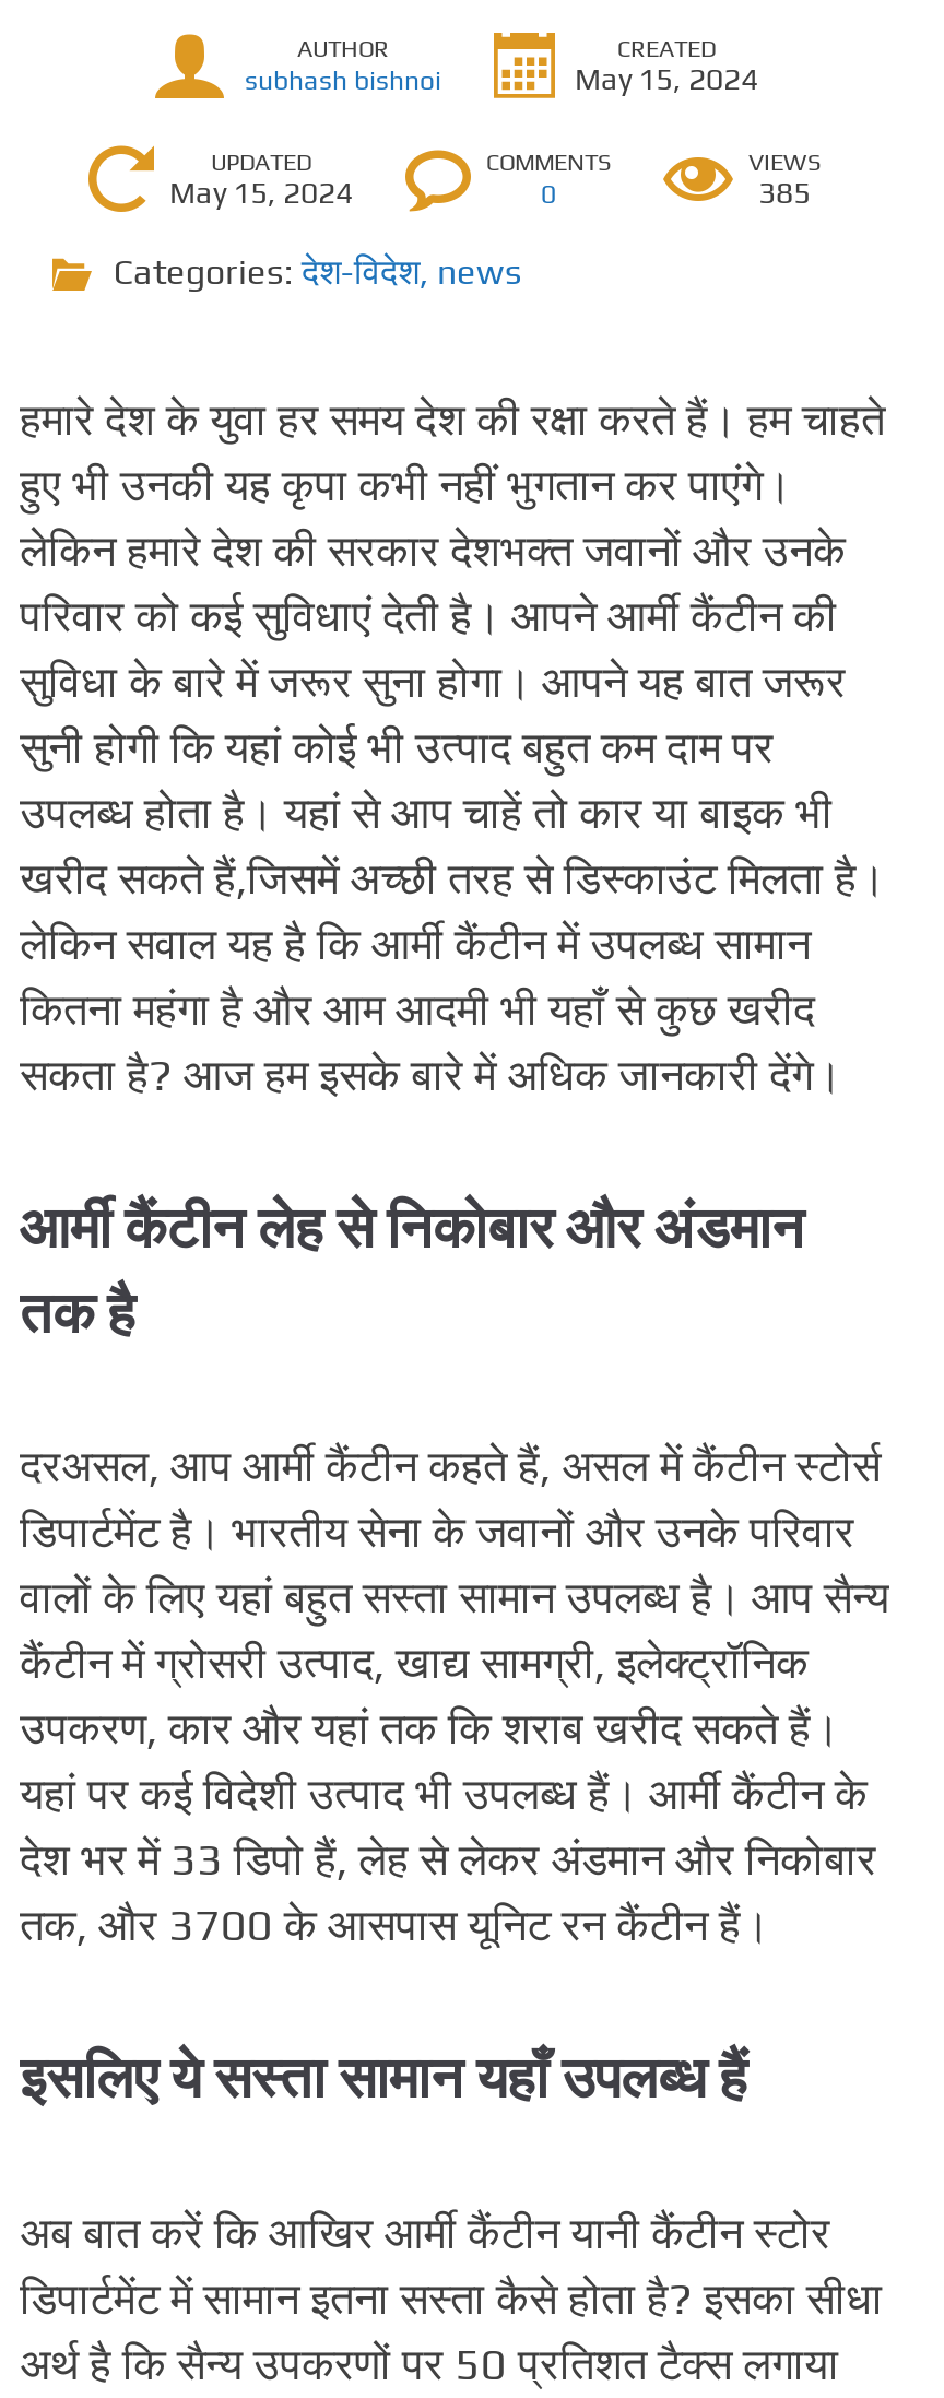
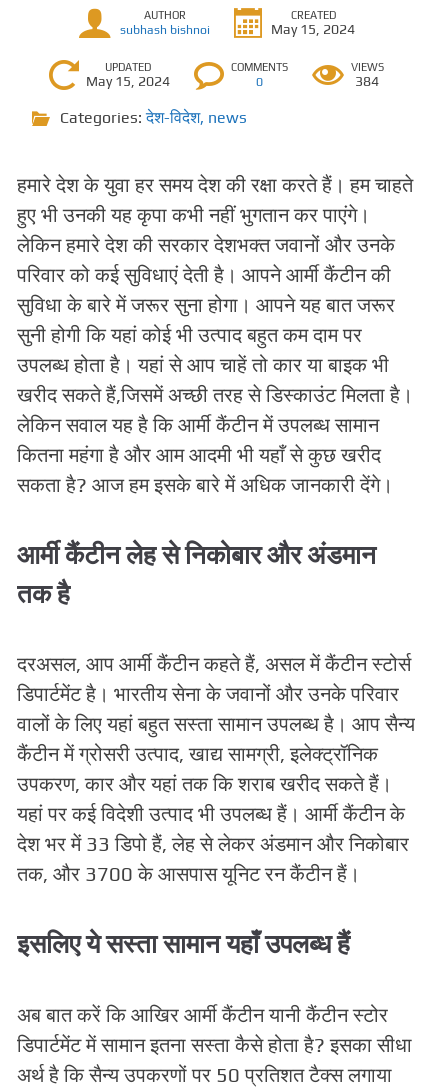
[758,175,811,210] 385 -> [355,73,379,89] 384

